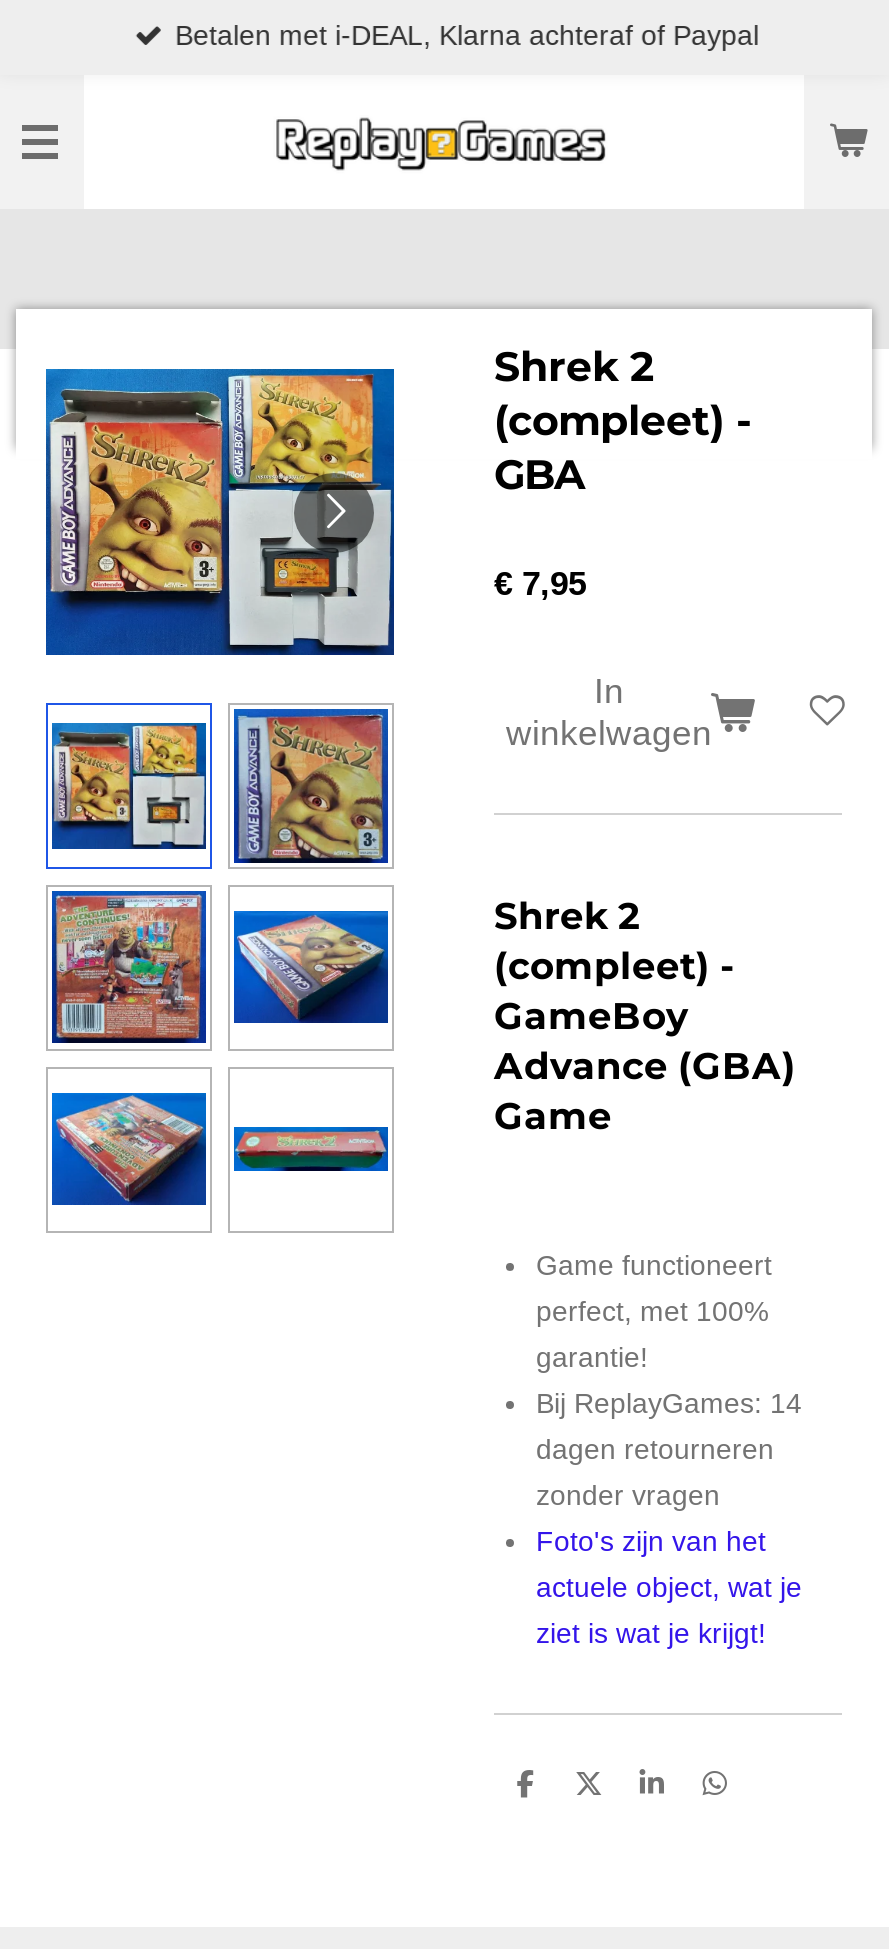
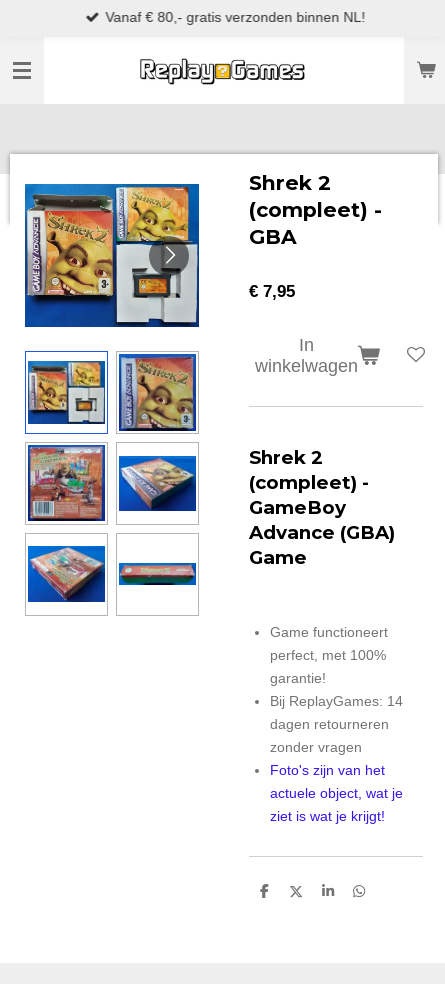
[175,20,759,52] Betalen met i-DEAL, Klarna achteraf of Paypal -> [105,9,365,25] Vanaf € 80,- gratis verzonden binnen NL!

